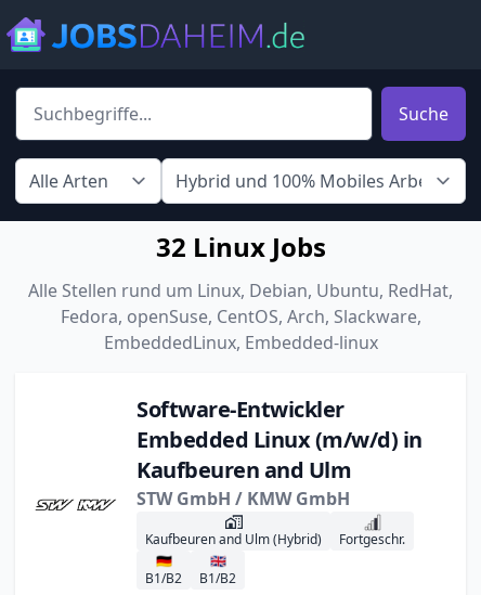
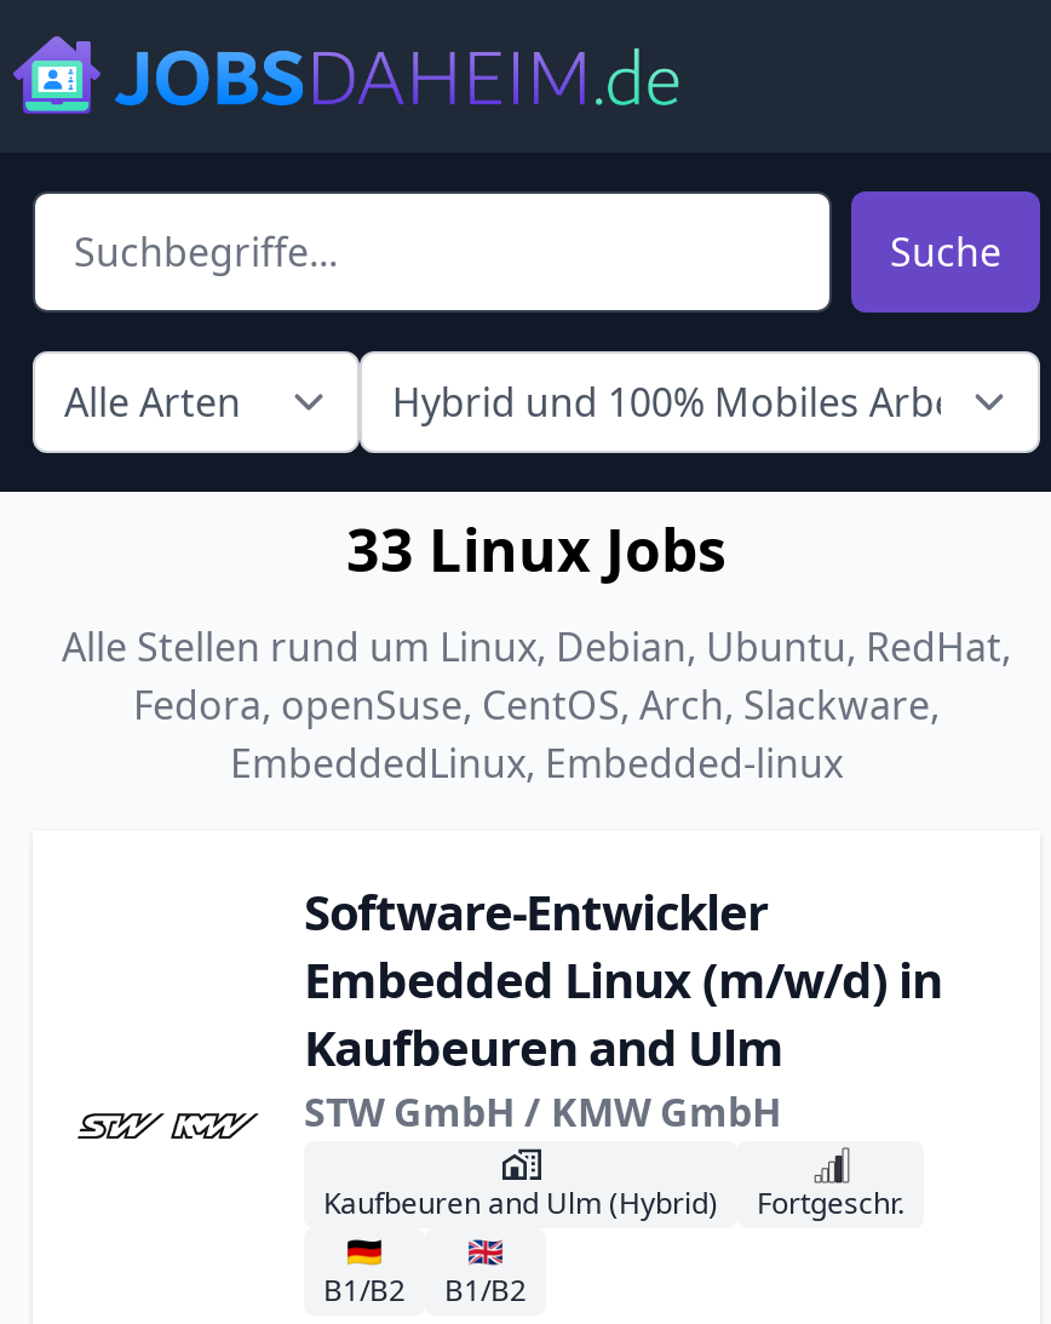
[155,229,326,264] 32 Linux Jobs -> [346,509,726,589] 33 Linux Jobs

